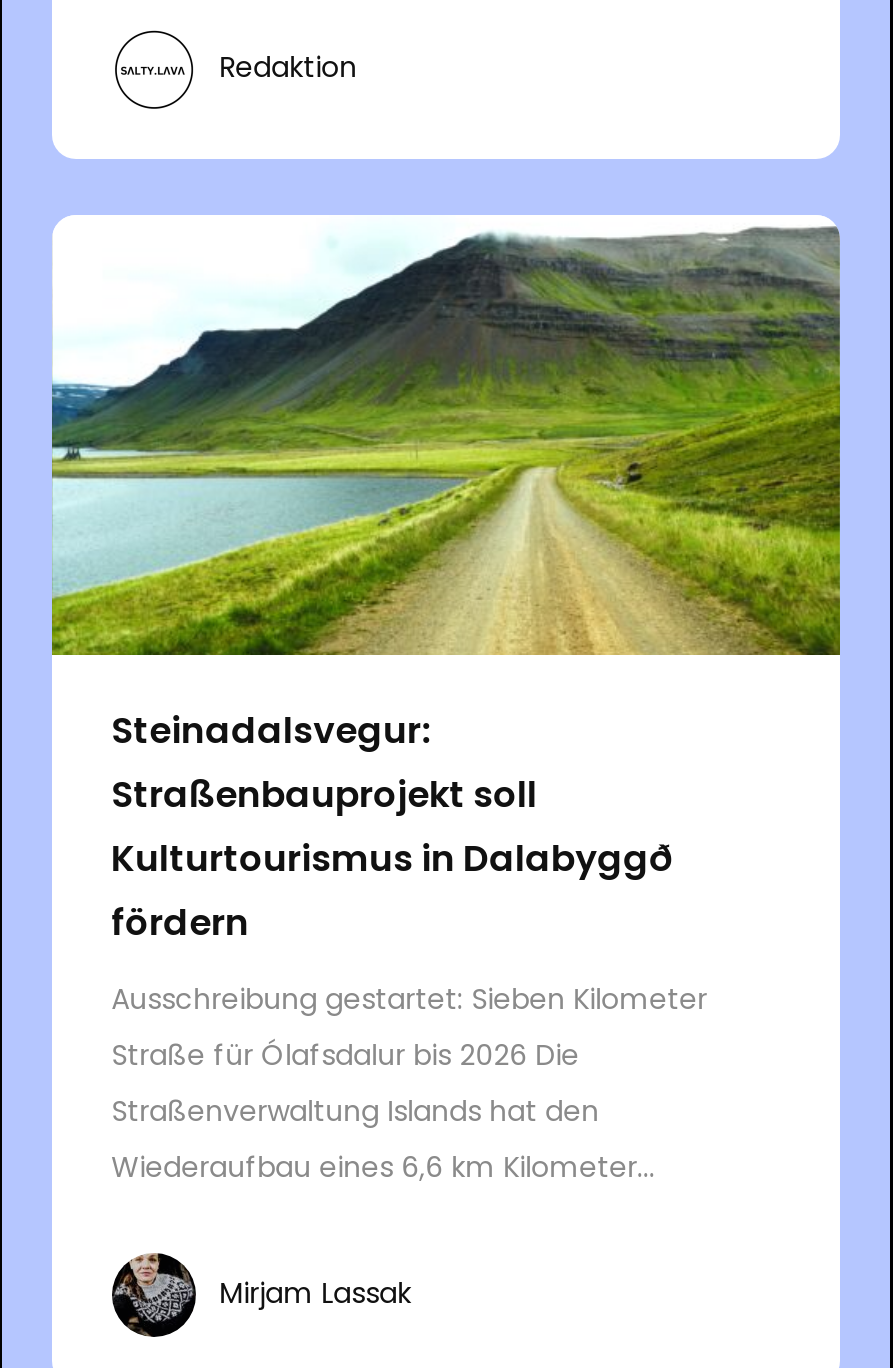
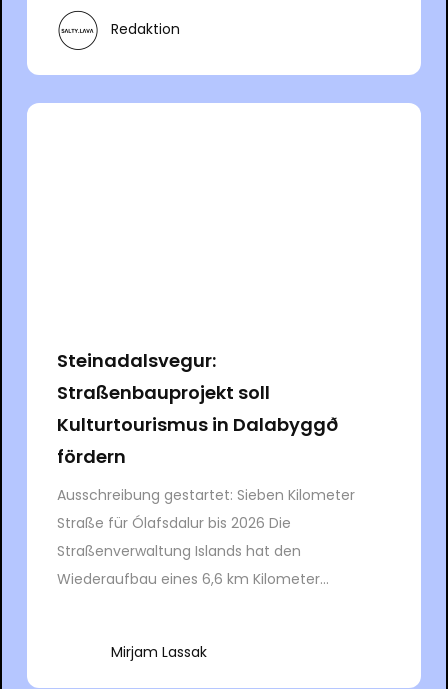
[50,225,842,657] [image] -> none
[110,1251,198,1339] [image] -> none

